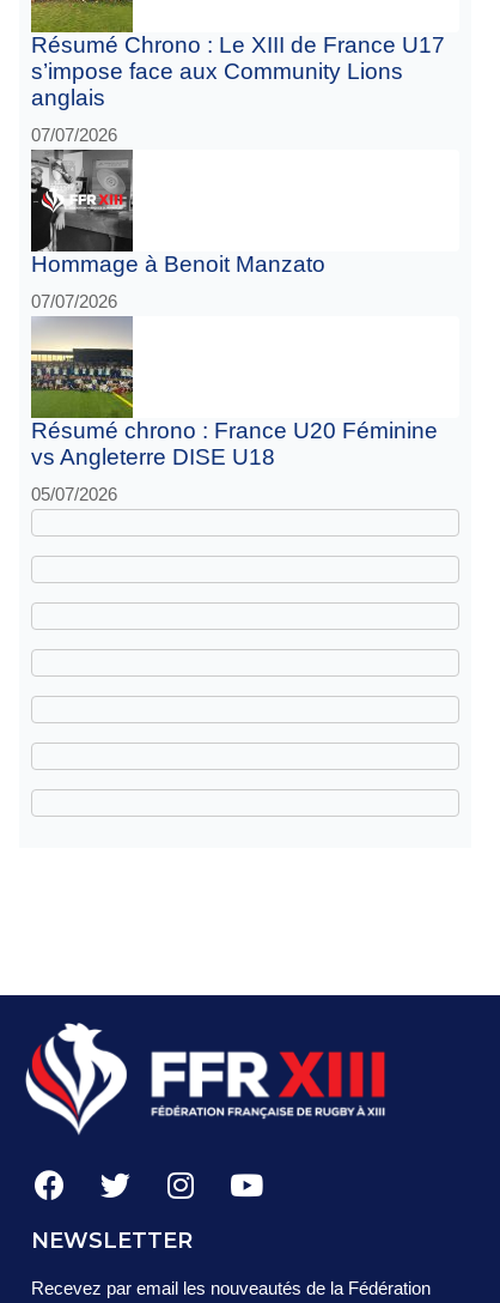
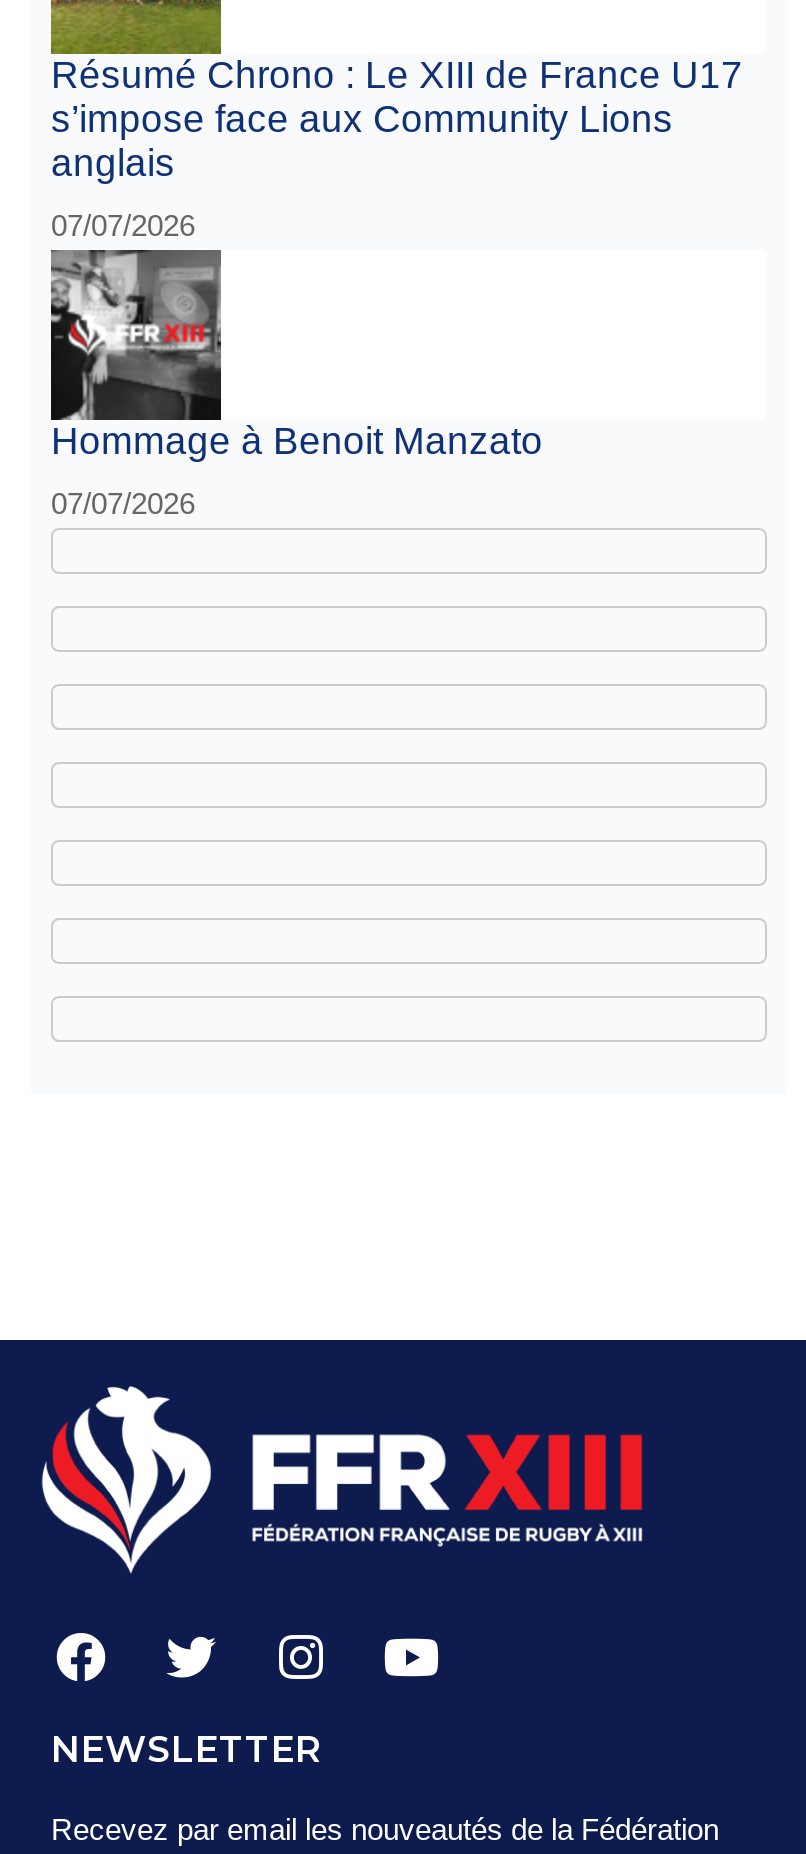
[30,316,438,504] [image] | Résumé chrono : France U20 Féminine | vs Angleterre DISE U18 | 05/07/2026 -> none

